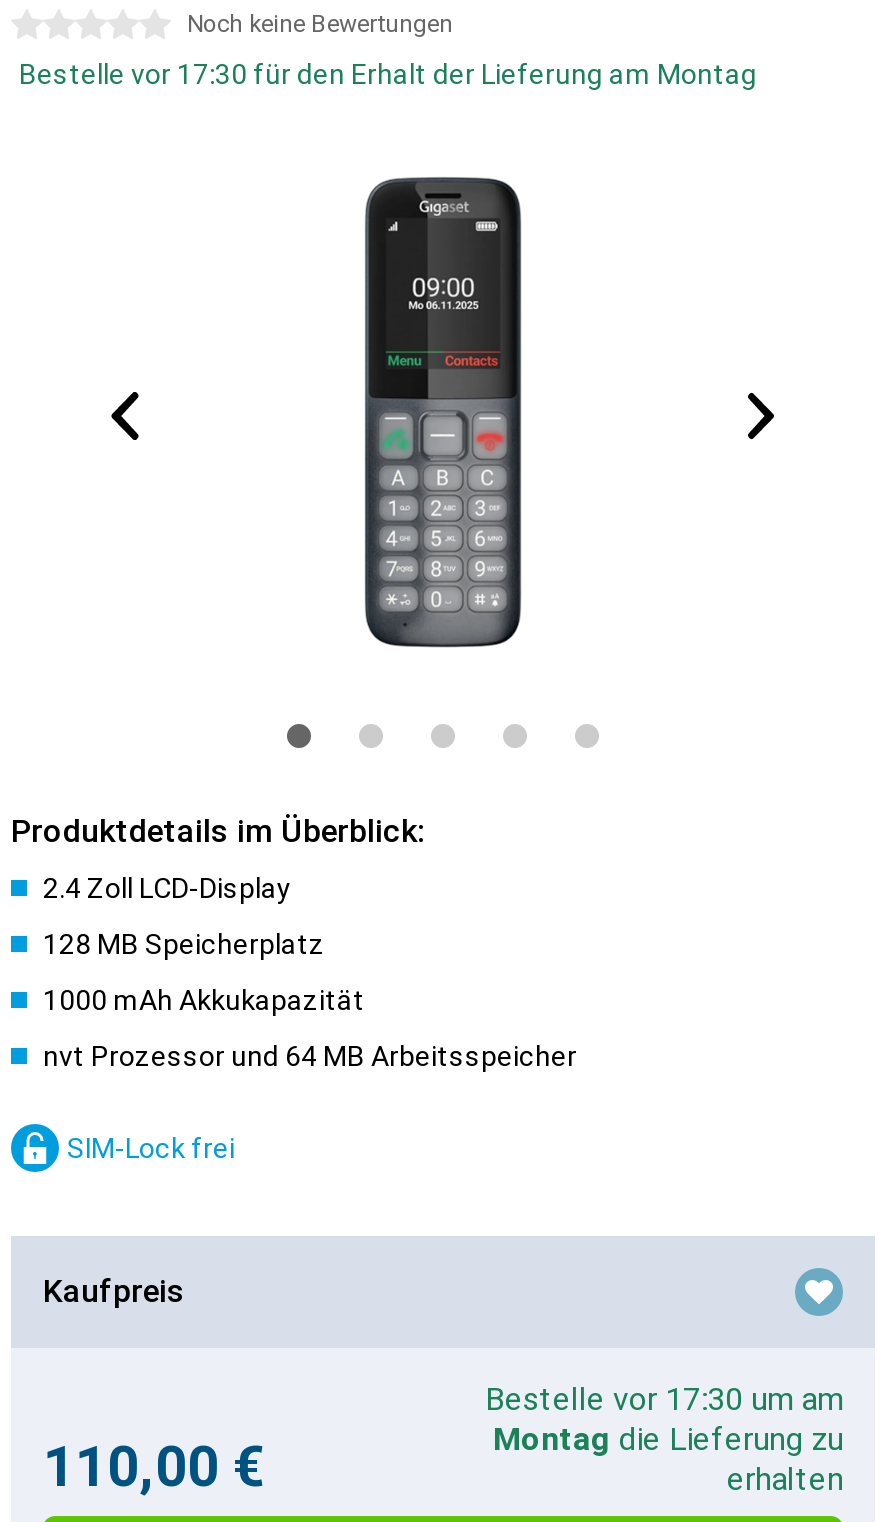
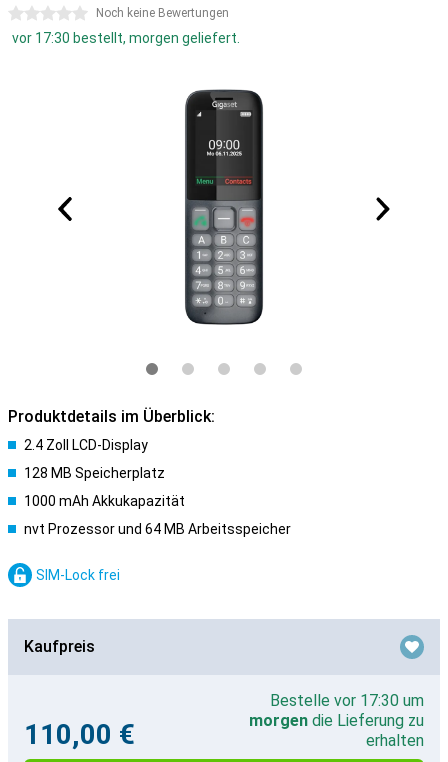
[19,58,757,90] Bestelle vor 17:30 für den Erhalt der Lieferung am Montag -> [12,30,240,46] vor 17:30 bestellt, morgen geliefert.
[485,1380,843,1458] Bestelle vor 17:30 um am | Montag die Lieferung zu -> [249,691,424,730] Bestelle vor 17:30 um | morgen die Lieferung zu

